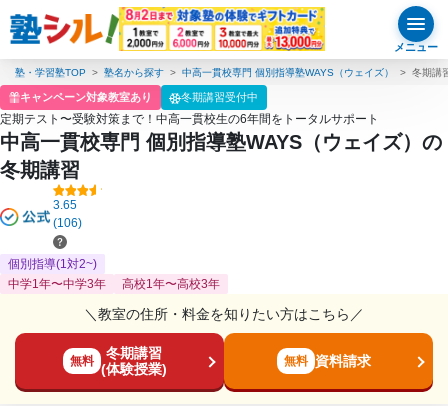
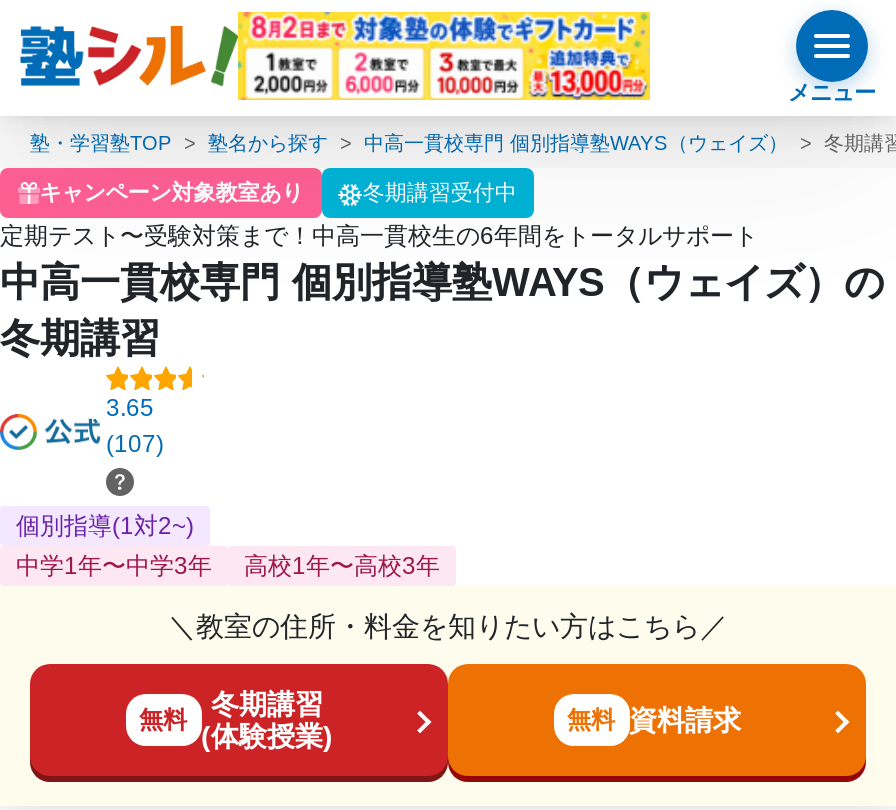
[53,216,82,230] (106) -> [106,430,164,458] (107)

